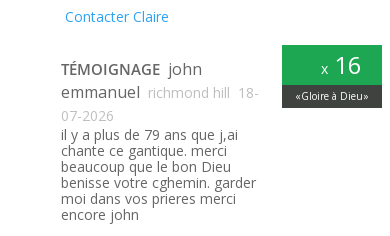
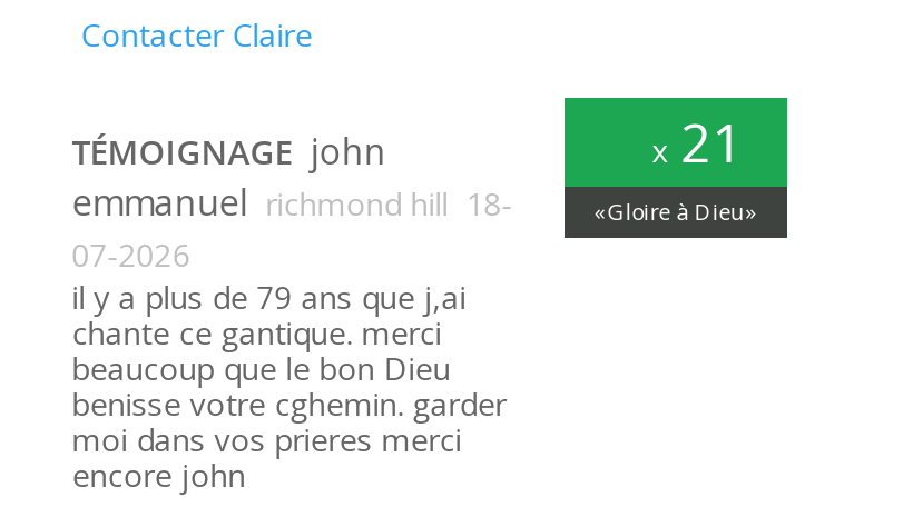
[321,48,362,81] x 16 -> [652,105,743,179] x 21

